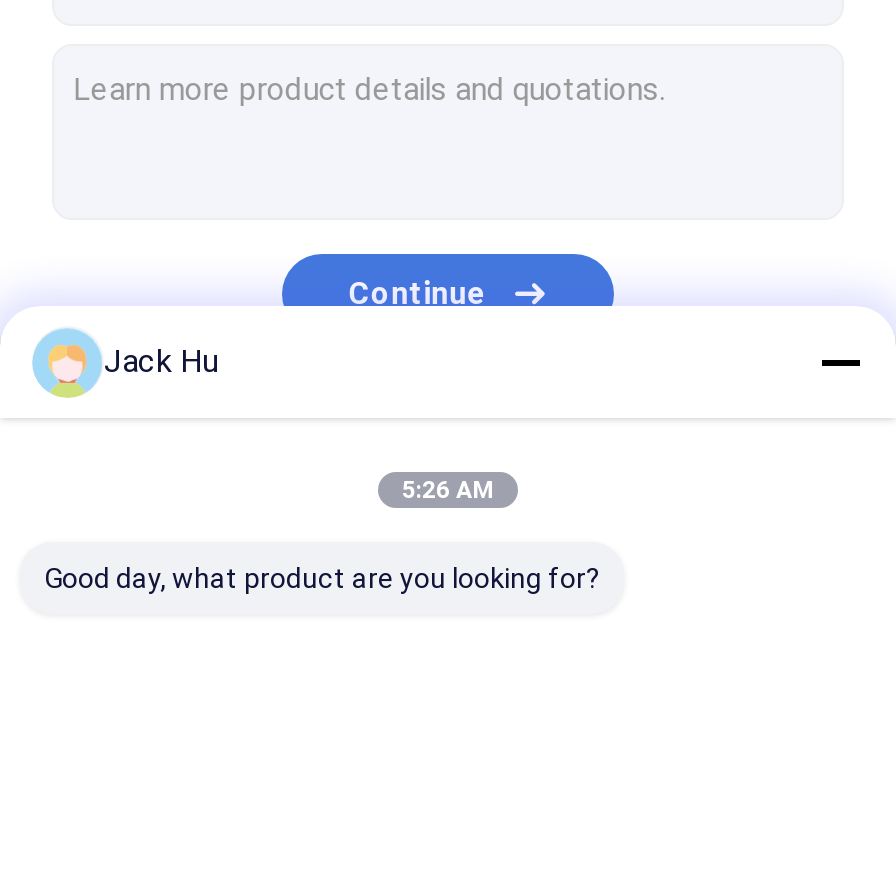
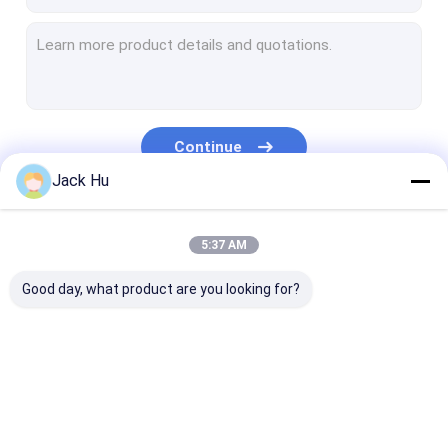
[402,476,494,504] 5:26 AM -> [201,238,247,252] 5:37 AM

